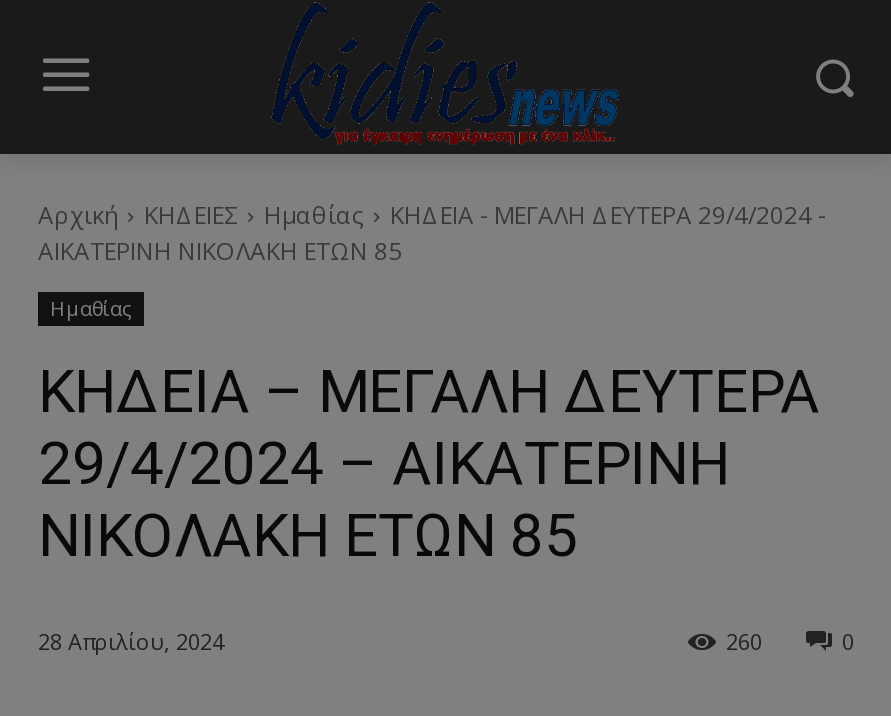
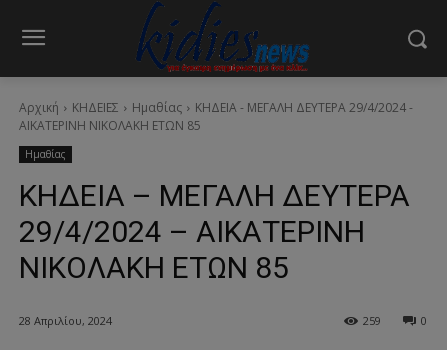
[726,626,762,656] 260 -> [363,313,381,328] 259

